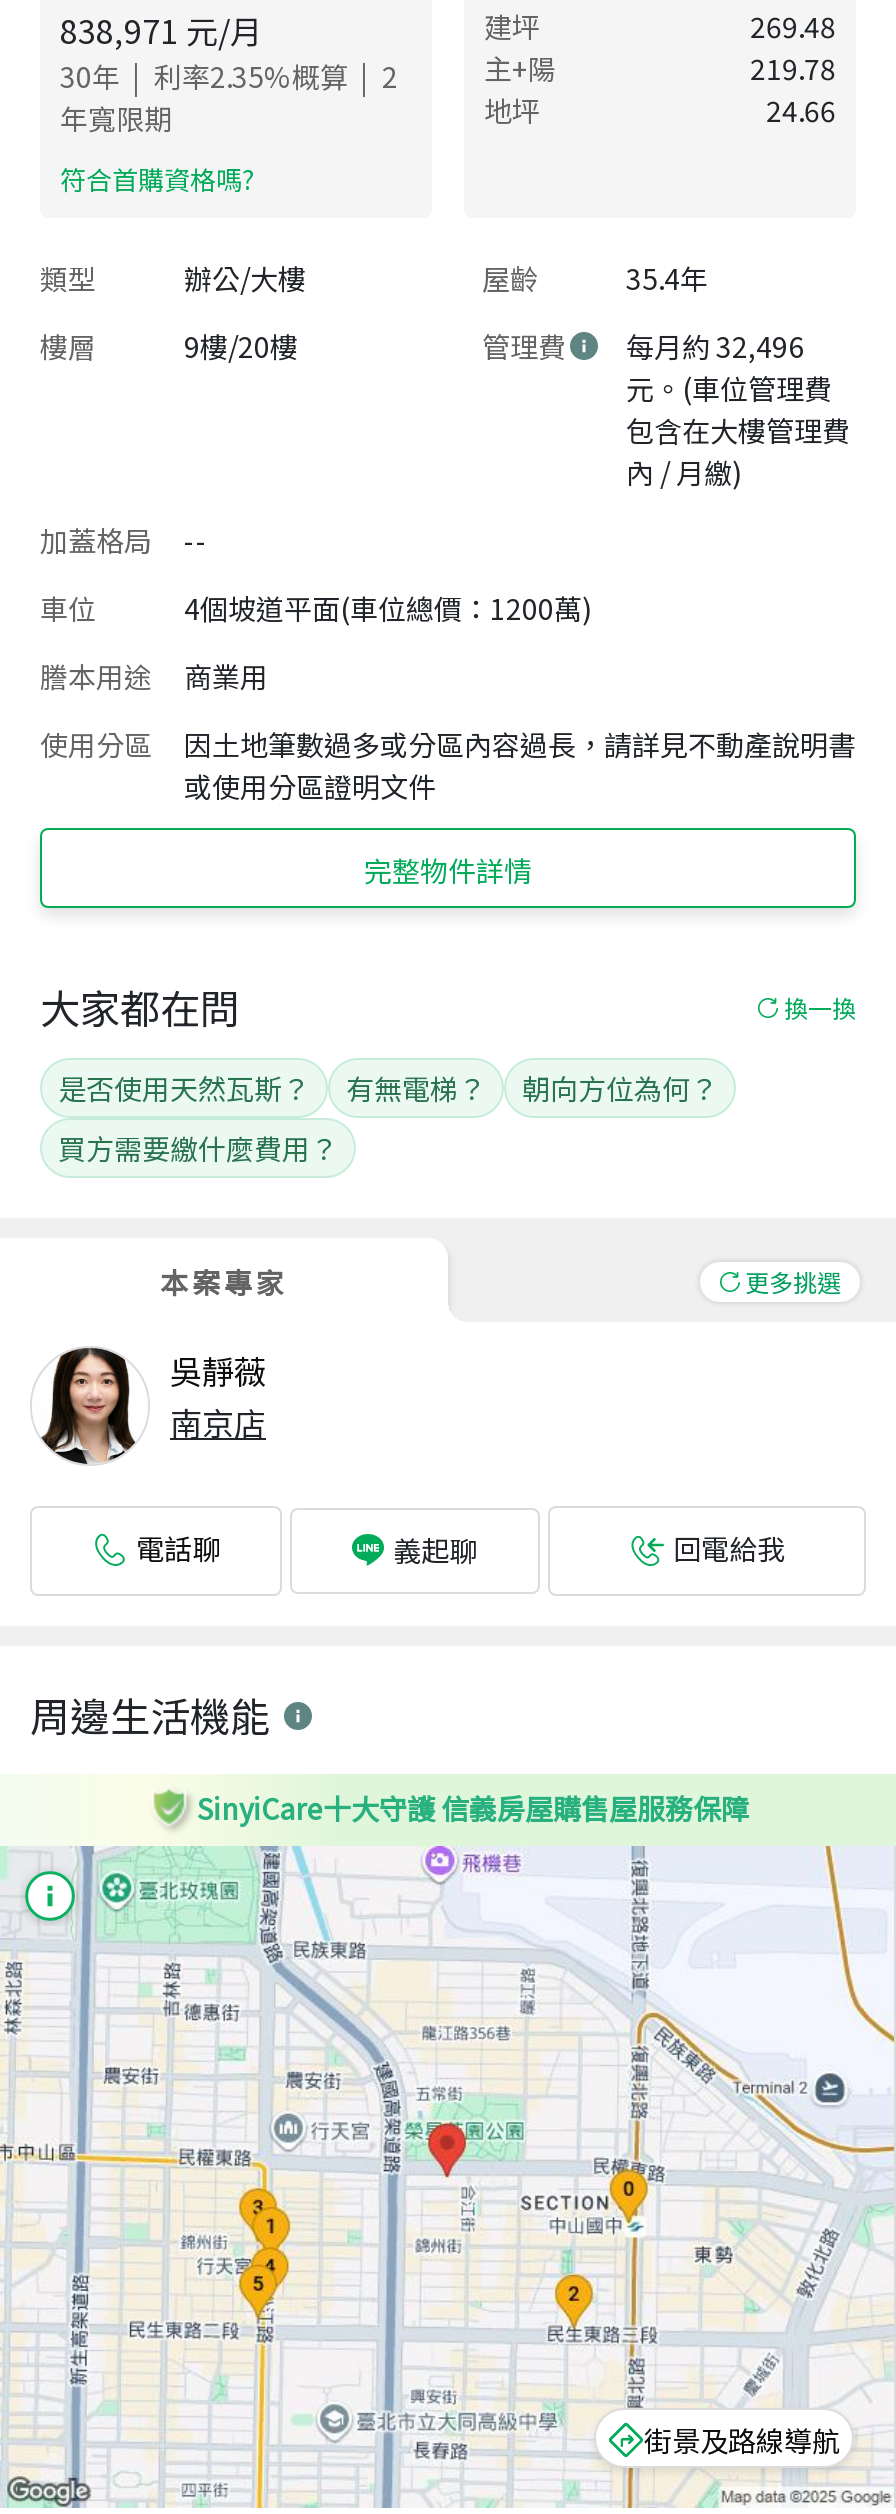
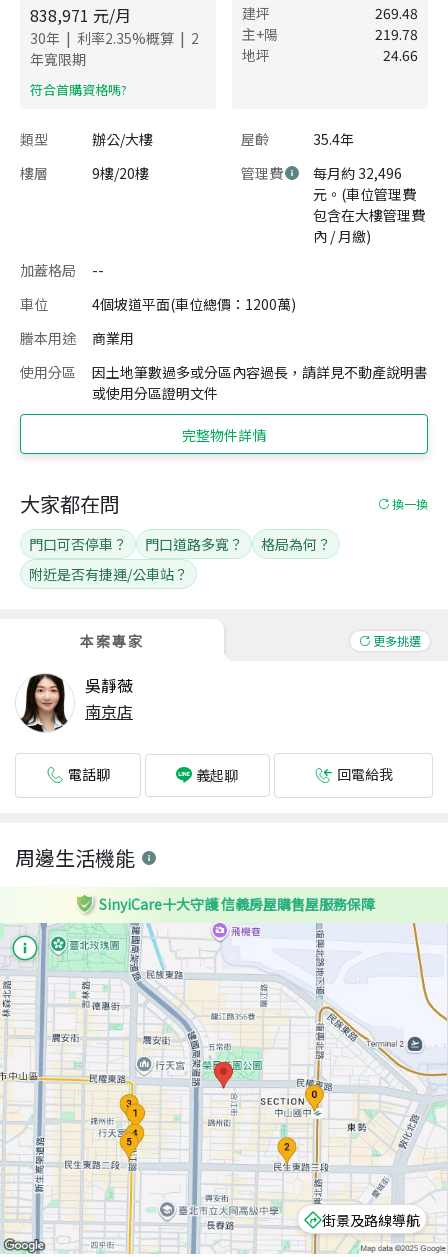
[58,1067,718,1107] 是否使用天然瓦斯？ | 有無電梯？ | 朝向方位為何？ -> [29,533,331,553] 門口可否停車？ | 門口道路多寬？ | 格局為何？
[58,1127,338,1167] 買方需要繳什麼費用？ -> [29,563,188,583] 附近是否有捷運/公車站？

